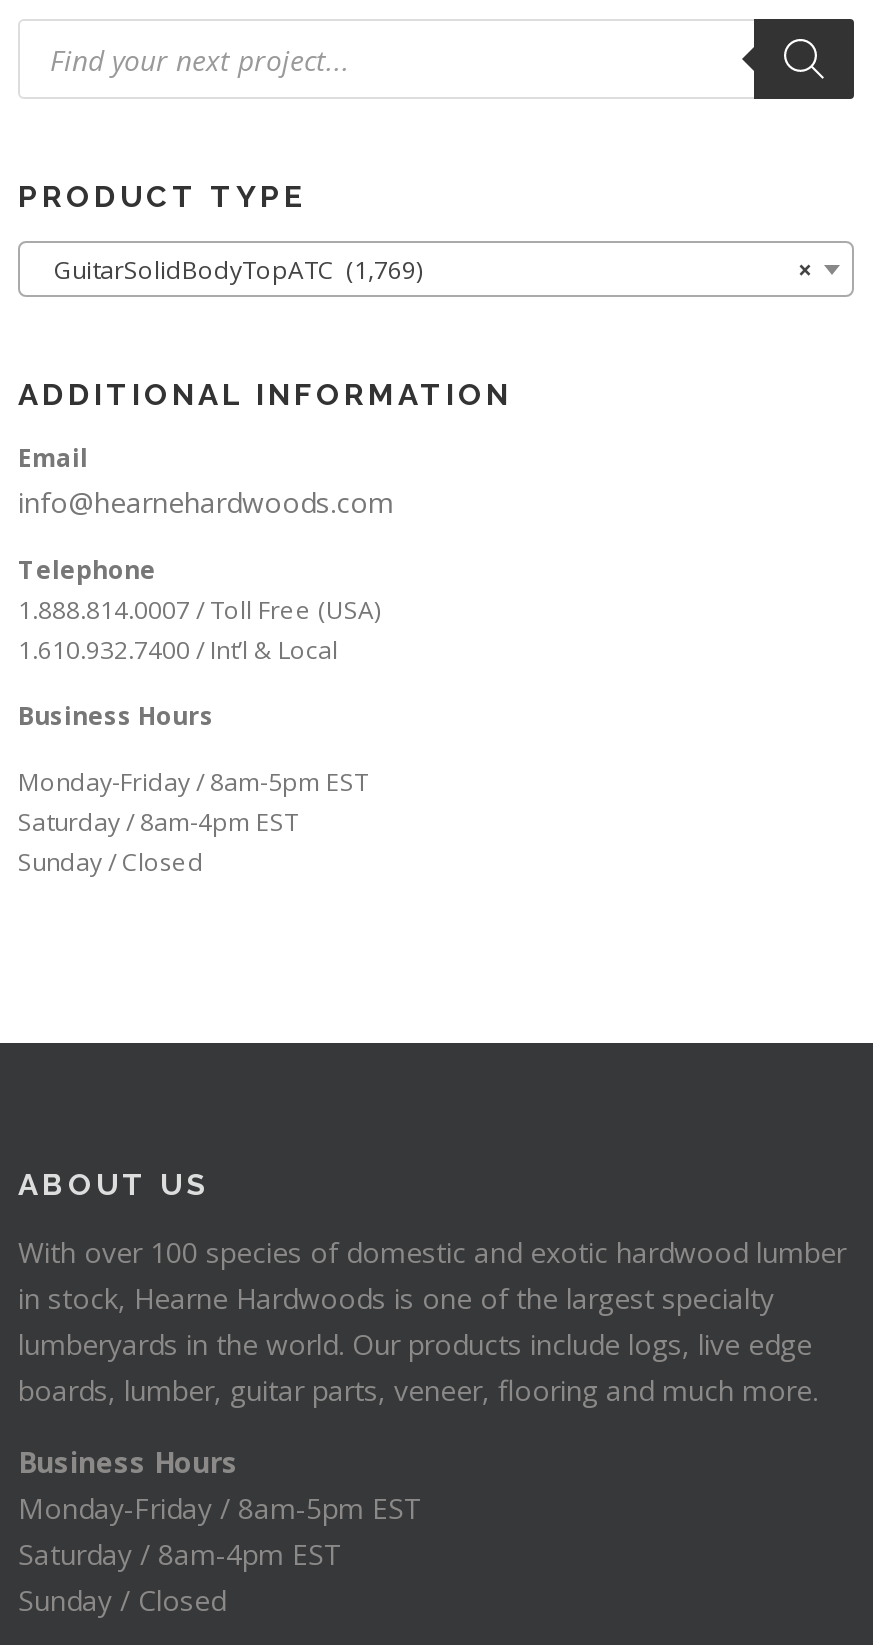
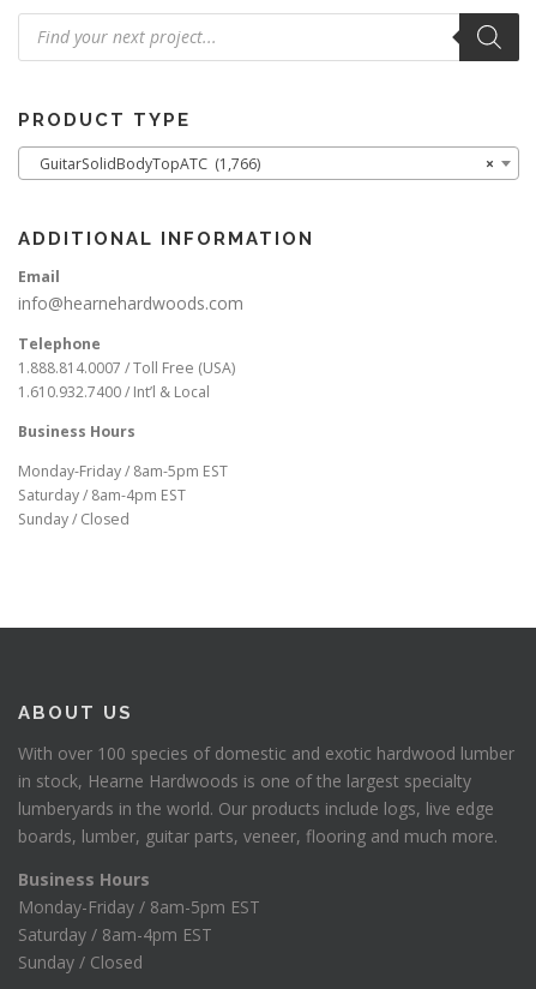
[36,253,422,287] GuitarSolidBodyTopATC (1,769) -> [29,154,260,174] GuitarSolidBodyTopATC (1,766)

